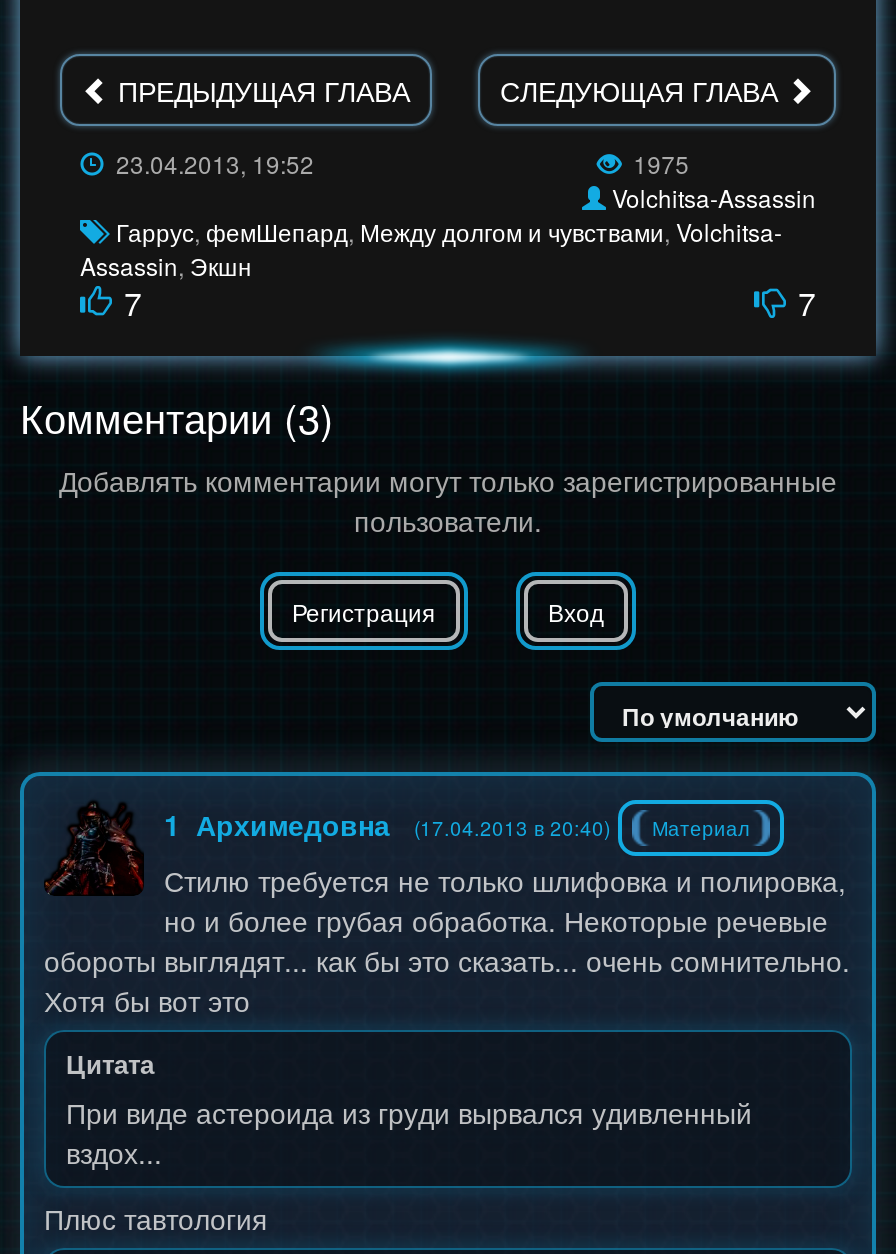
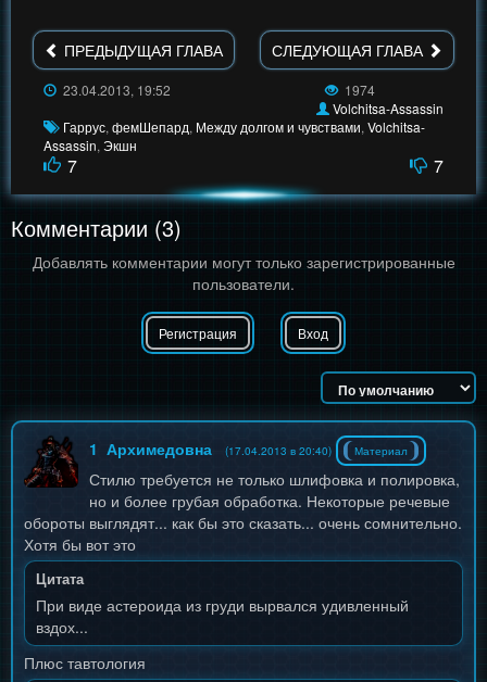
[627,147,689,181] 1975 -> [341,81,375,99] 1974

